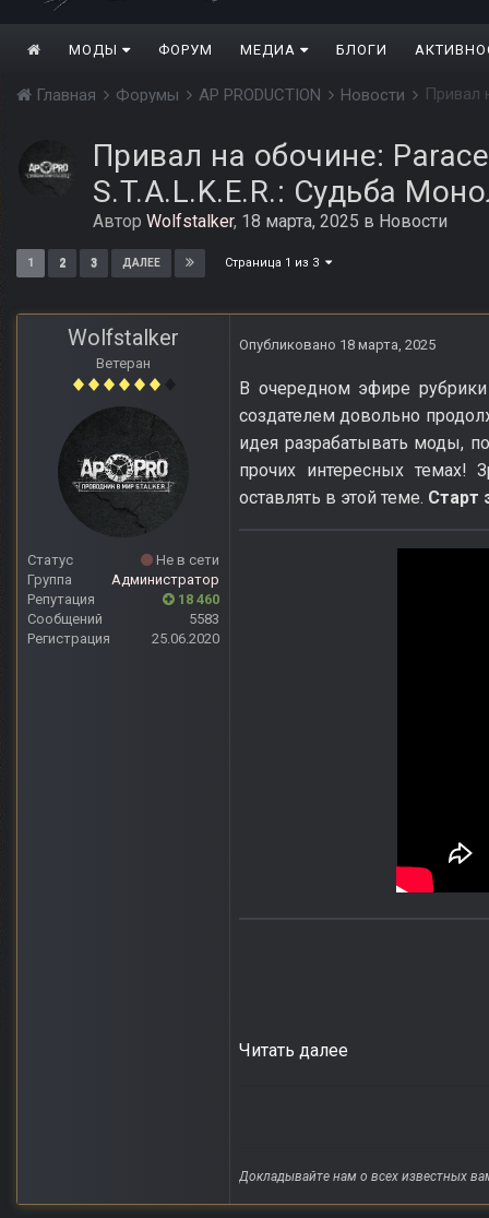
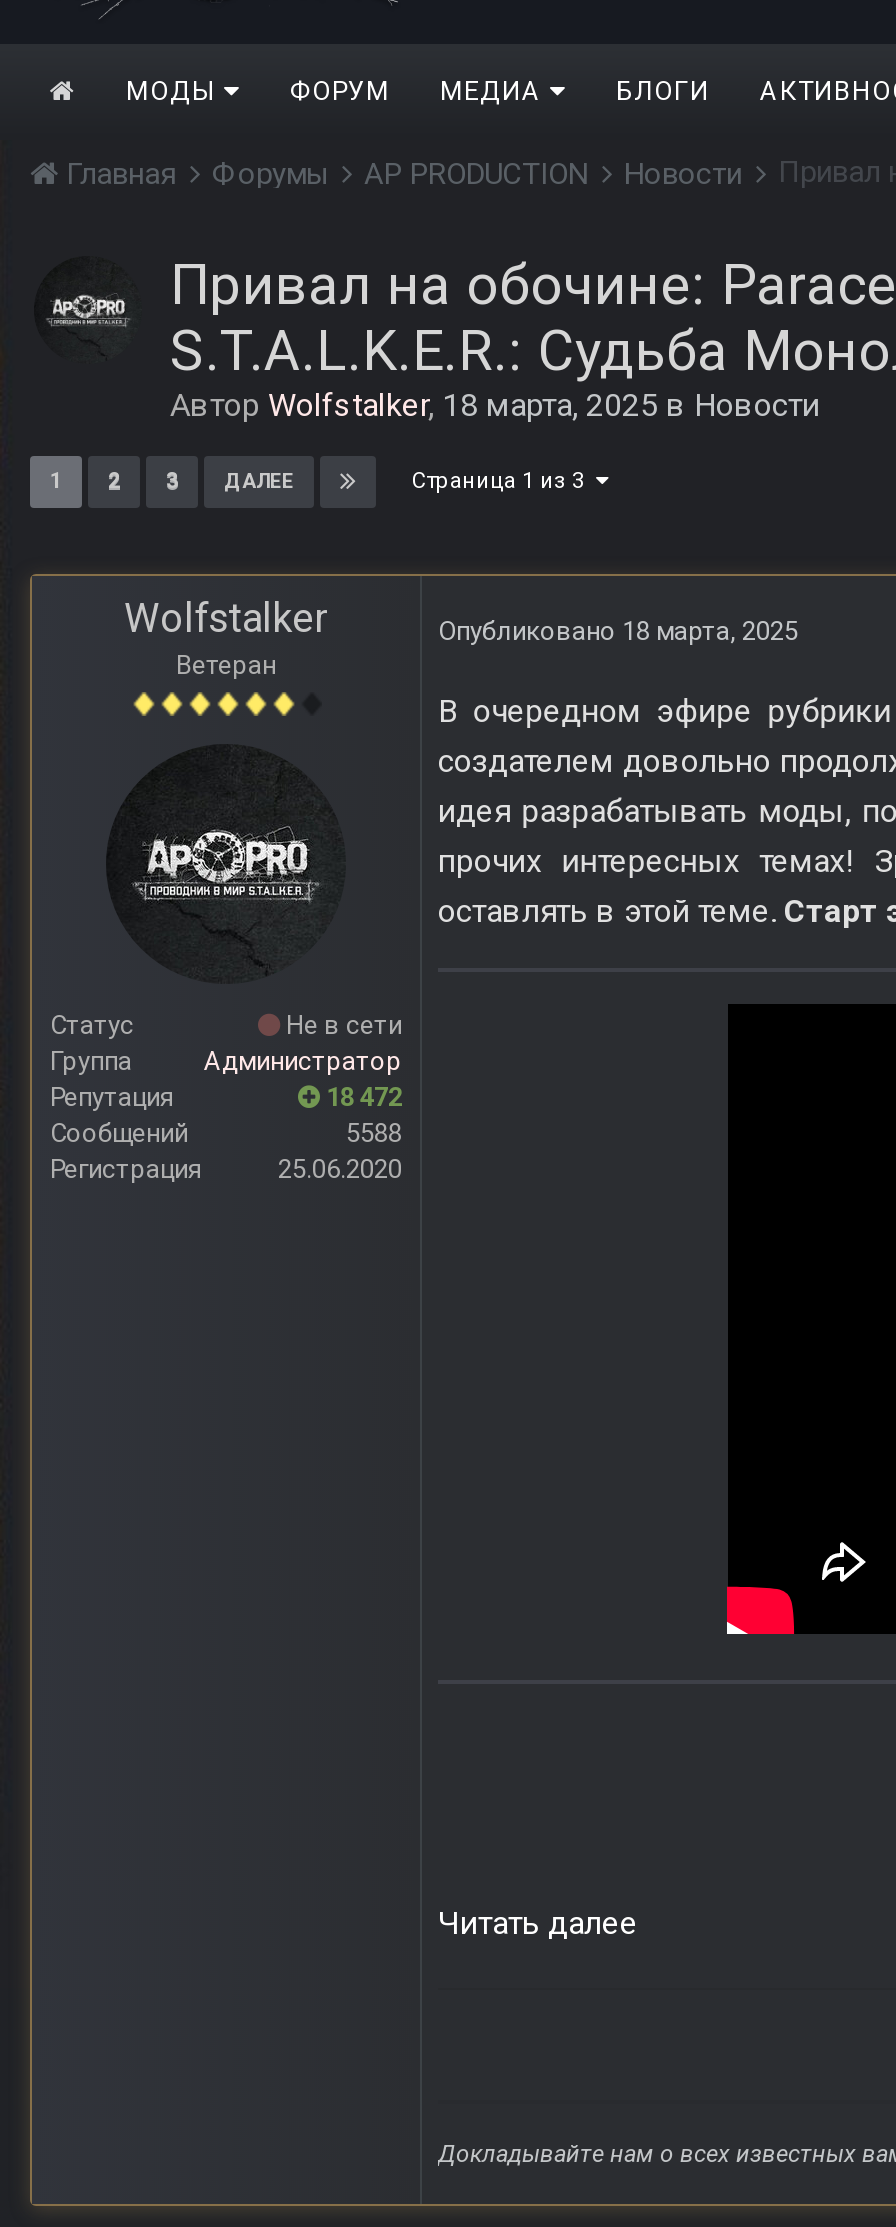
[175,591,219,608] 18 460 -> [320,1082,402,1112] 18 472
[189,611,219,627] 5583 -> [346,1118,402,1148] 5588

